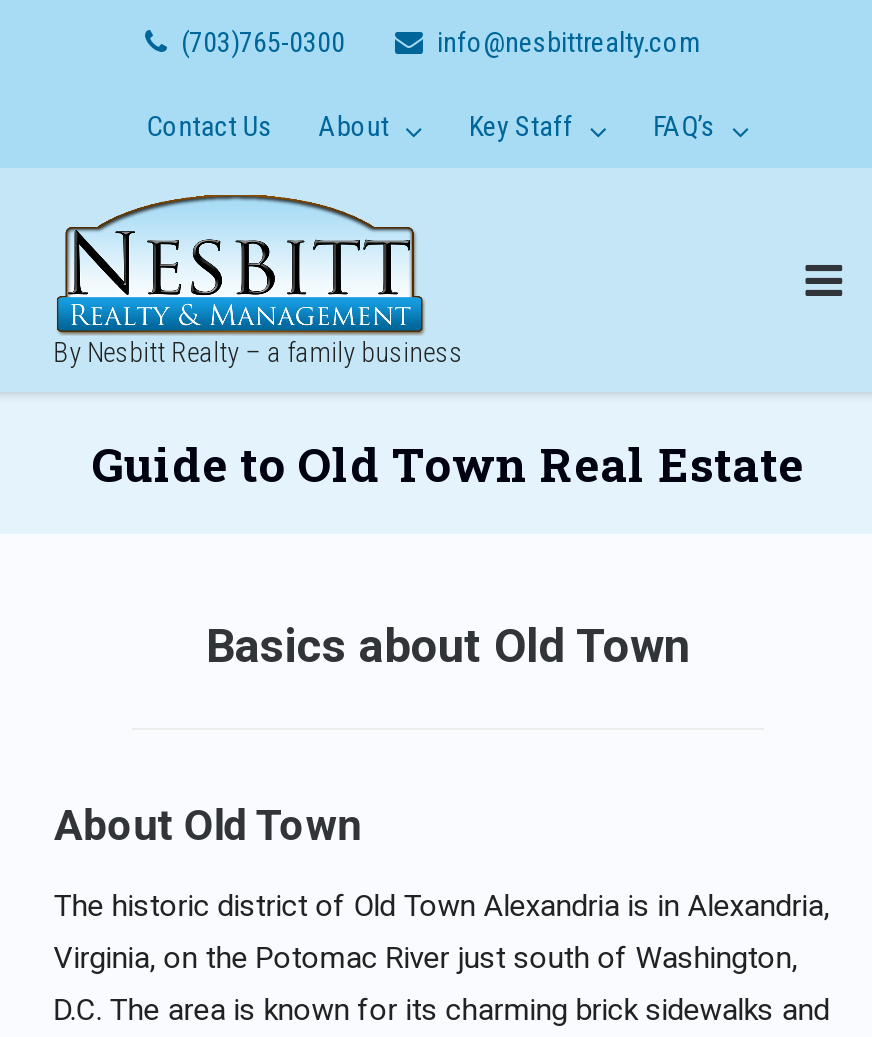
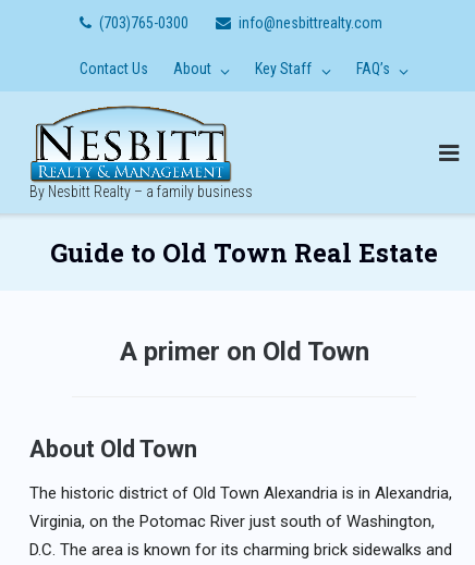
[206,619,690,675] Basics about Old Town -> [119,337,369,367] A primer on Old Town

